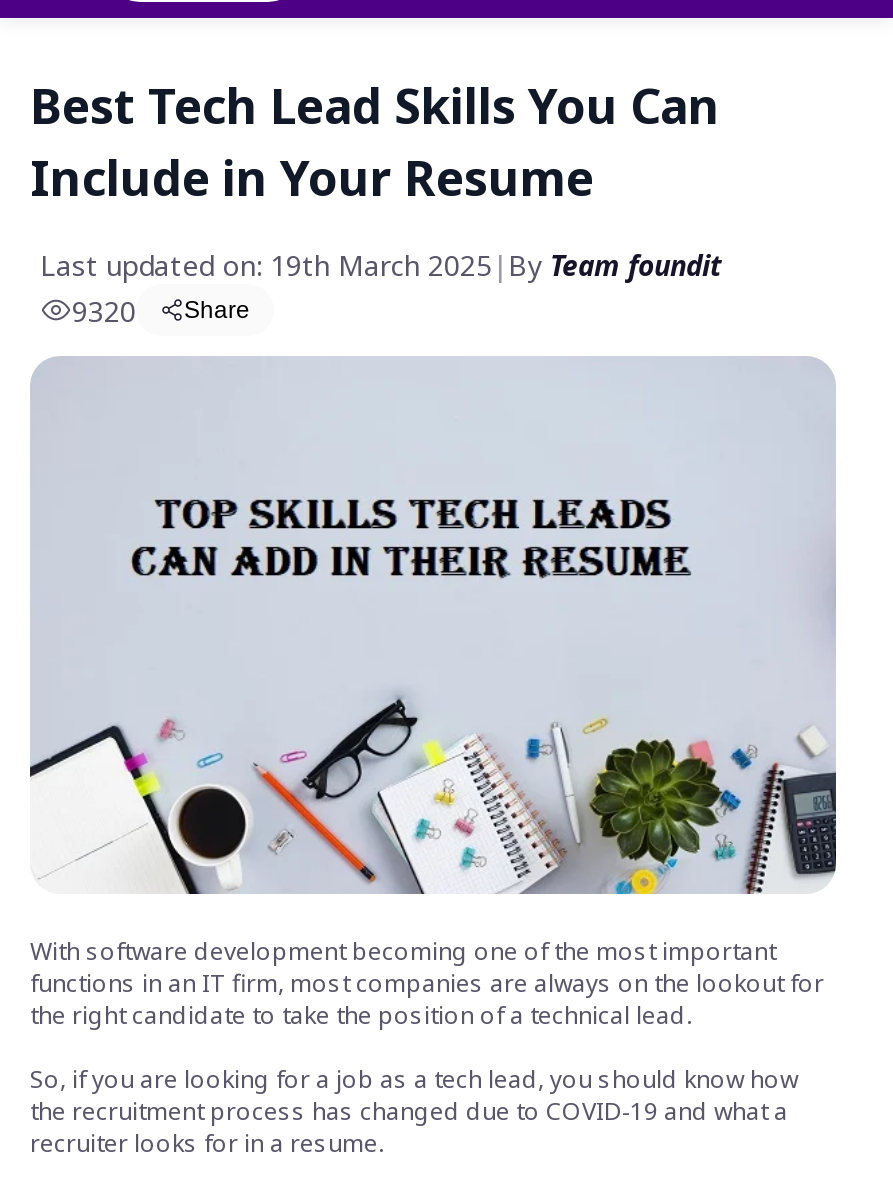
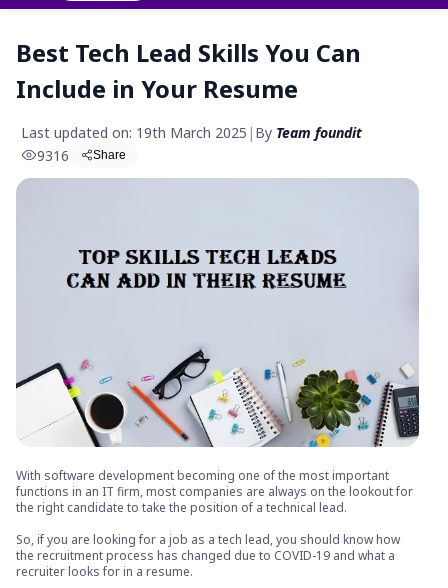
[72,291,250,329] 9320 Share -> [37,145,126,164] 9316 Share

